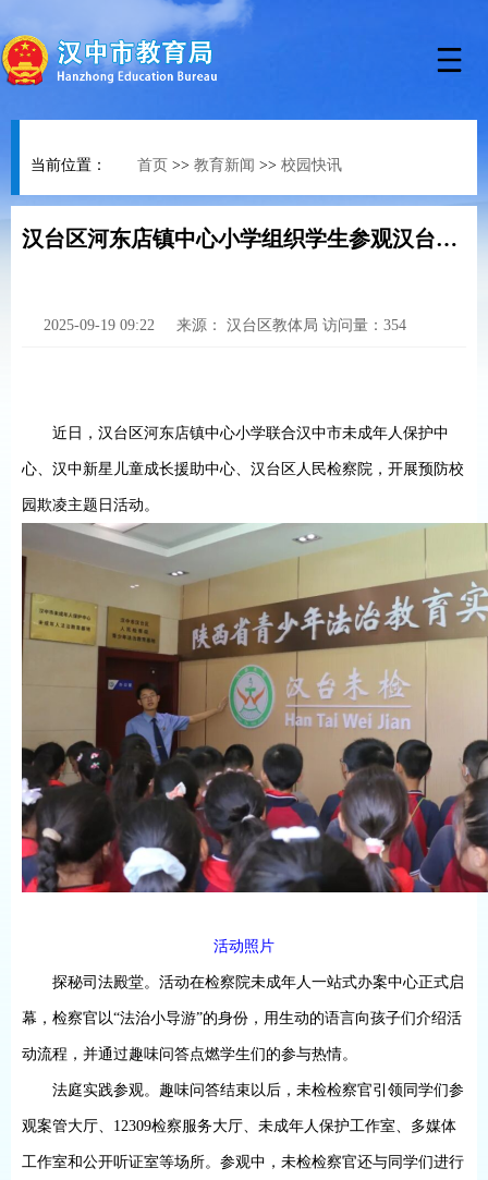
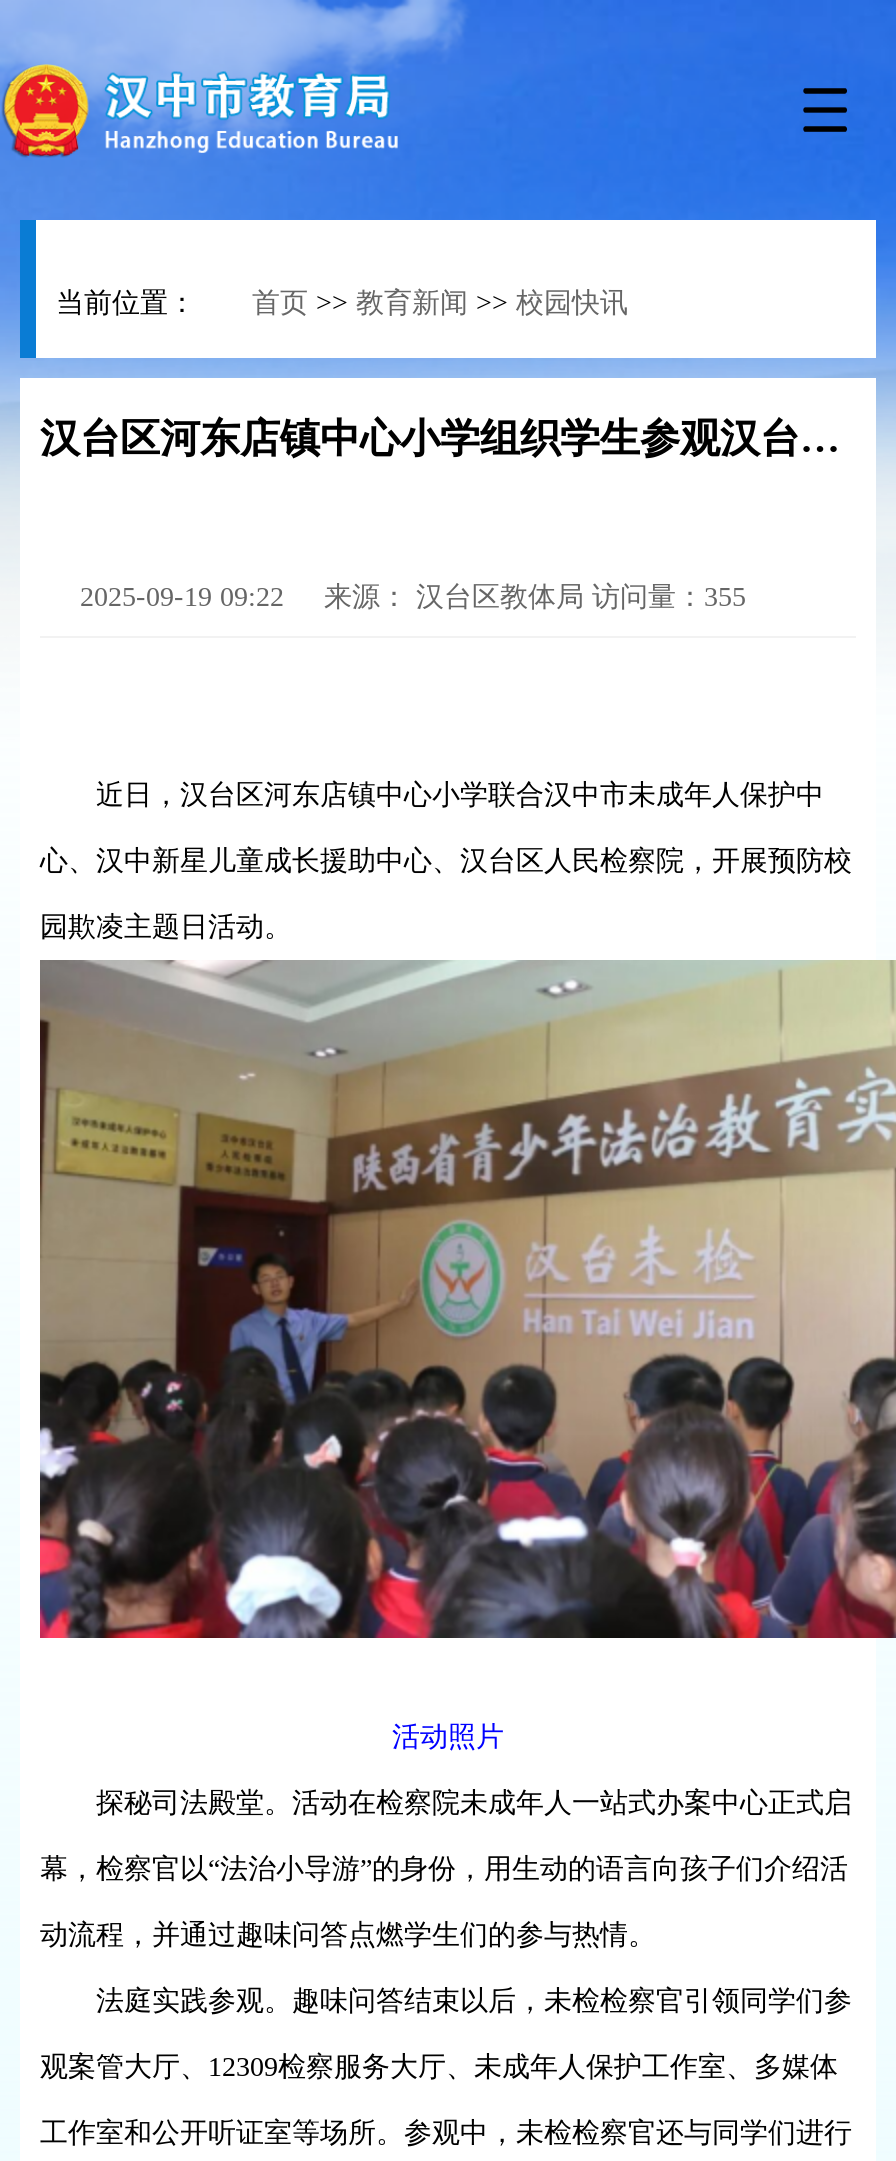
[176,317,406,333] 来源： 汉台区教体局访问量：354 -> [324,582,746,612] 来源： 汉台区教体局访问量：355

